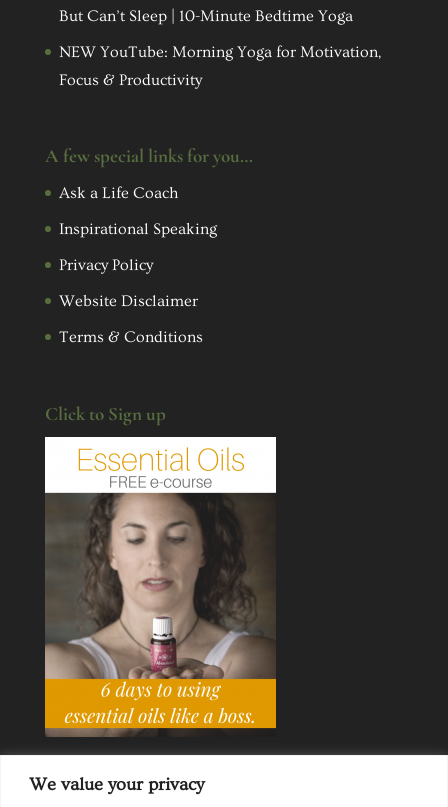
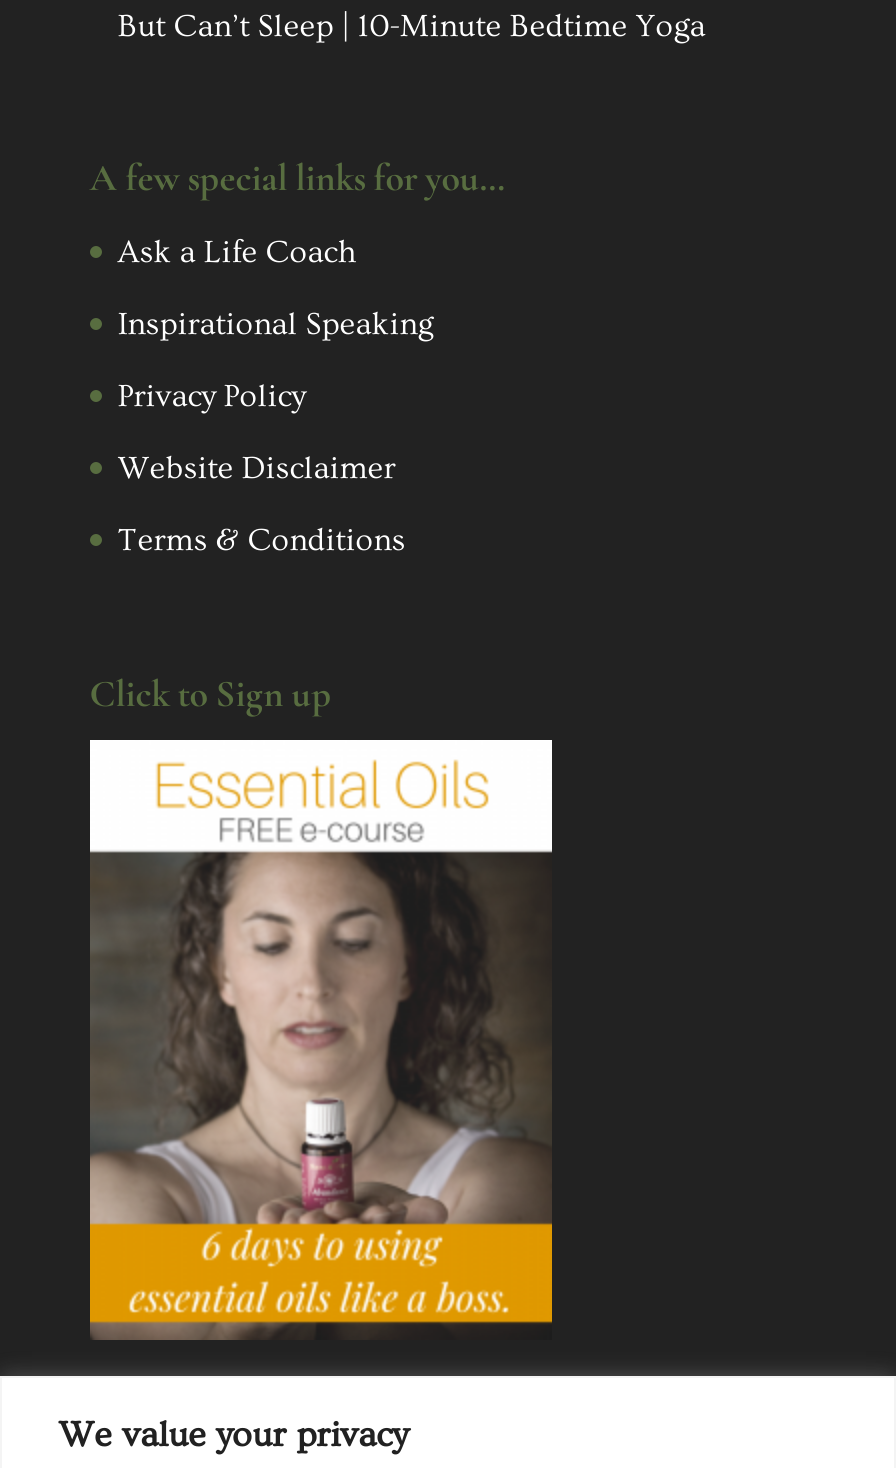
[59,43,381,89] NEW YouTube: Morning Yoga for Motivation, | Focus & Productivity -> none

